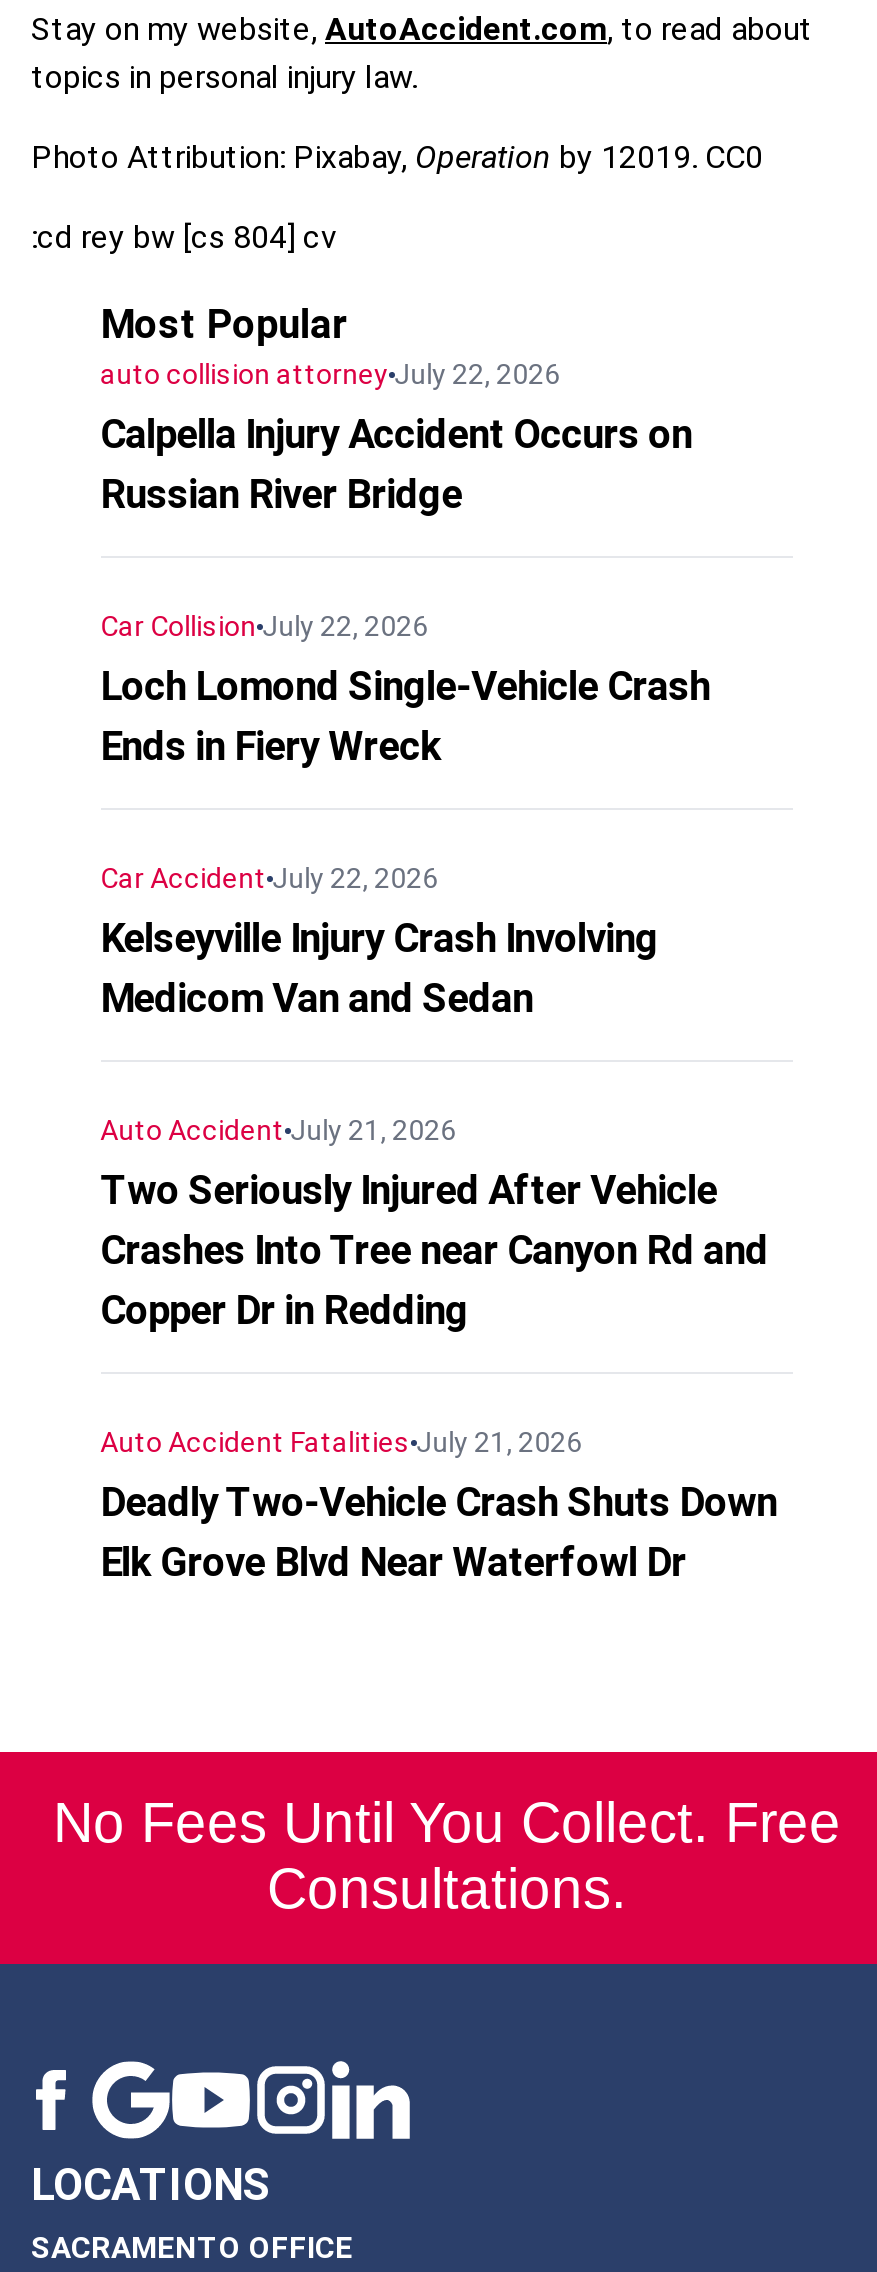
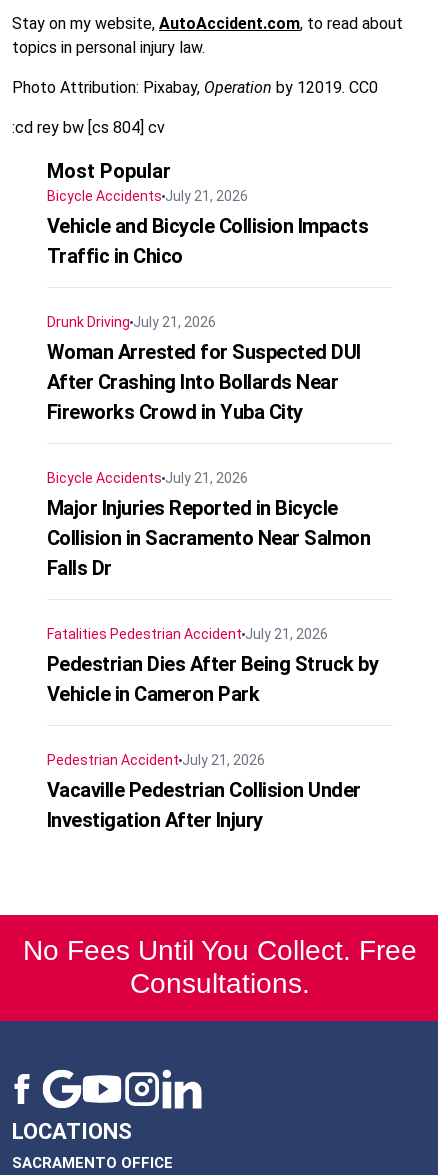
[100,358,692,518] auto collision attorney July 22, 2026 | Calpella Injury Accident Occurs on | Russian River Bridge -> [47,188,368,268] Bicycle Accidents July 21, 2026 | Vehicle and Bicycle Collision Impacts | Traffic in Chico
[100,610,710,770] Car Collision July 22, 2026 | Loch Lomond Single-Vehicle Crash | Ends in Fiery Wreck -> [47,314,361,424] Drunk Driving July 21, 2026 | Woman Arrested for Suspected DUI | After Crashing Into Bollards Near | Fireworks Crowd in Yuba City
[100,862,658,1022] Car Accident July 22, 2026 | Kelseyville Injury Crash Involving | Medicom Van and Sedan -> [47,470,370,580] Bicycle Accidents July 21, 2026 | Major Injuries Reported in Bicycle | Collision in Sacramento Near Salmon | Falls Dr
[100,1114,768,1334] Auto Accident July 21, 2026 | Two Seriously Injured After Vehicle | Crashes Into Tree near Canyon Rd and | Copper Dr in Redding -> [47,626,378,706] Fatalities Pedestrian Accident July 21, 2026 | Pedestrian Dies After Being Struck by | Vehicle in Cameron Park
[100,1426,777,1586] Auto Accident Fatalities July 21, 2026 | Deadly Two-Vehicle Crash Shuts Down | Elk Grove Blvd Near Waterfowl Dr -> [47,752,361,832] Pedestrian Accident July 21, 2026 | Vacaville Pedestrian Collision Under | Investigation After Injury

